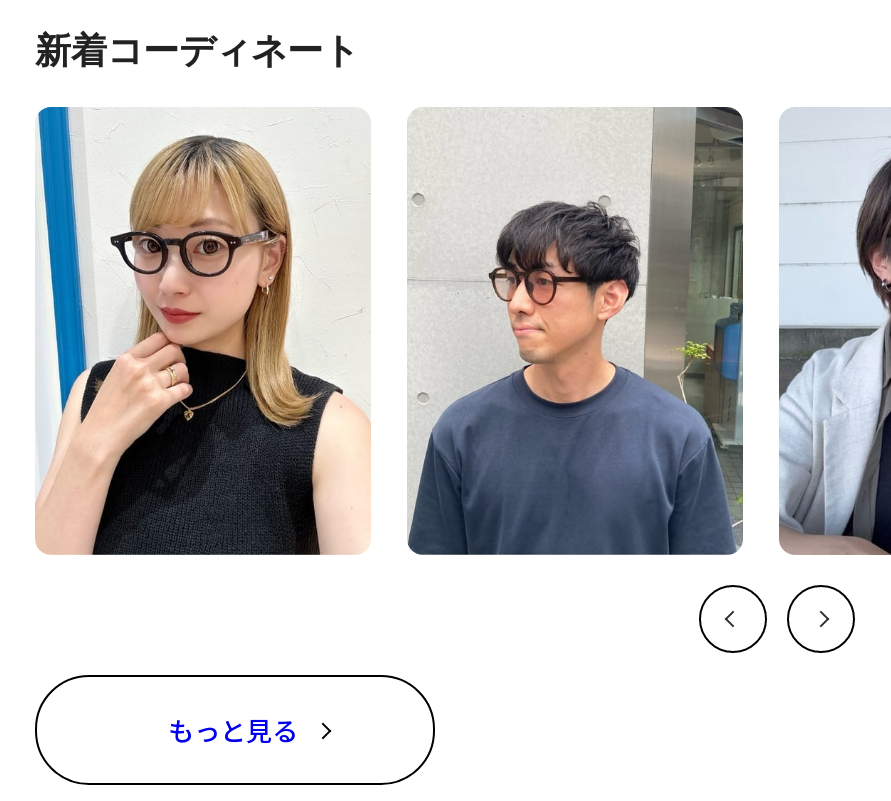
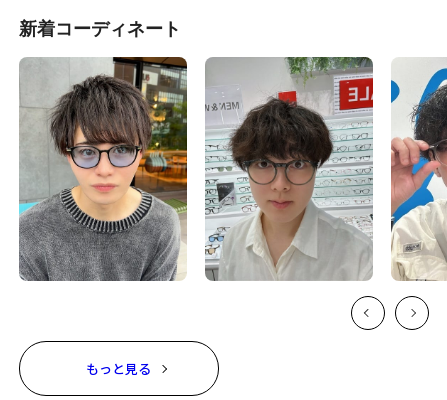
[37,106,371,556] [image] -> [18,56,188,282] [image]
[409,106,743,556] [image] -> [205,56,374,281] [image]
[777,128,885,556] [image] -> [390,67,444,281] [image]

